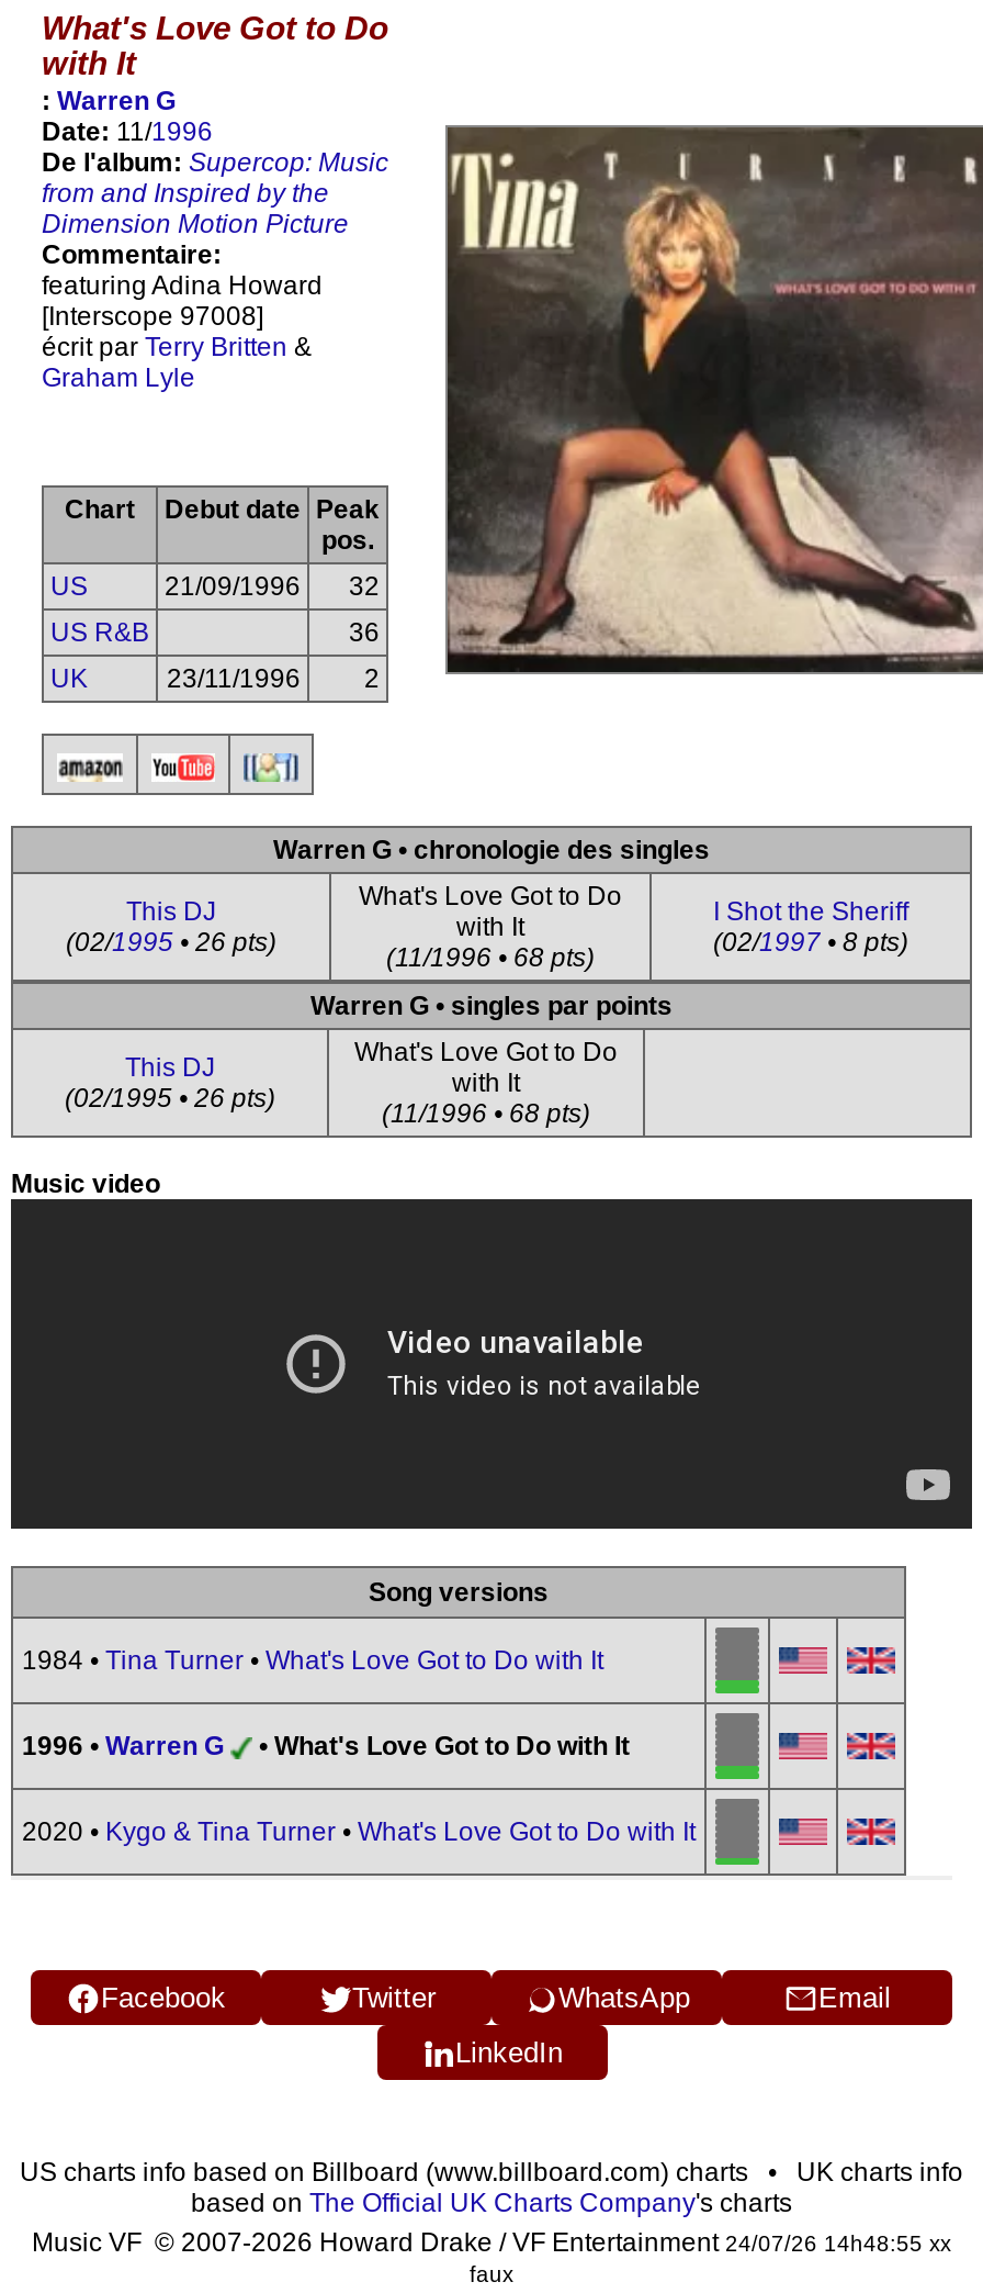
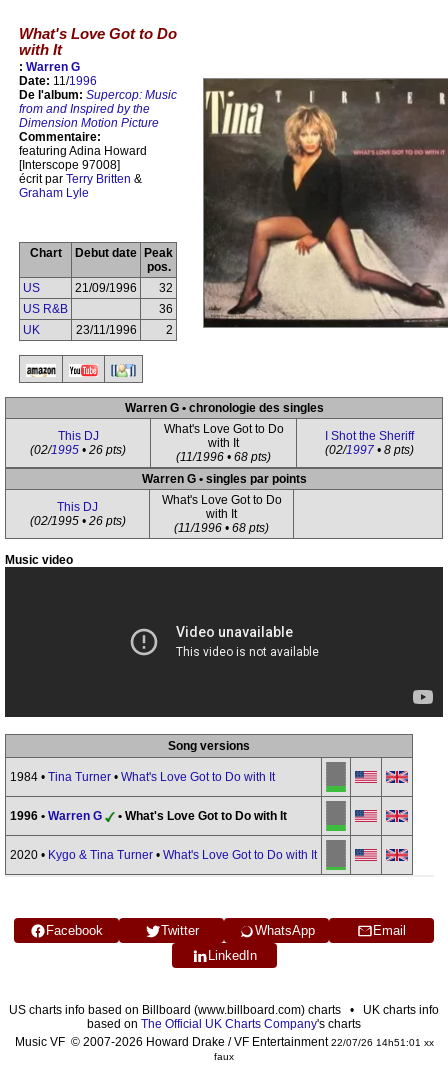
[32,2227,951,2258] Music VF © 2007-2026 Howard Drake / VF Entertainment 24/07/26 14h48:55 xx -> [14,1035,433,1049] Music VF © 2007-2026 Howard Drake / VF Entertainment 22/07/26 14h51:01 xx

